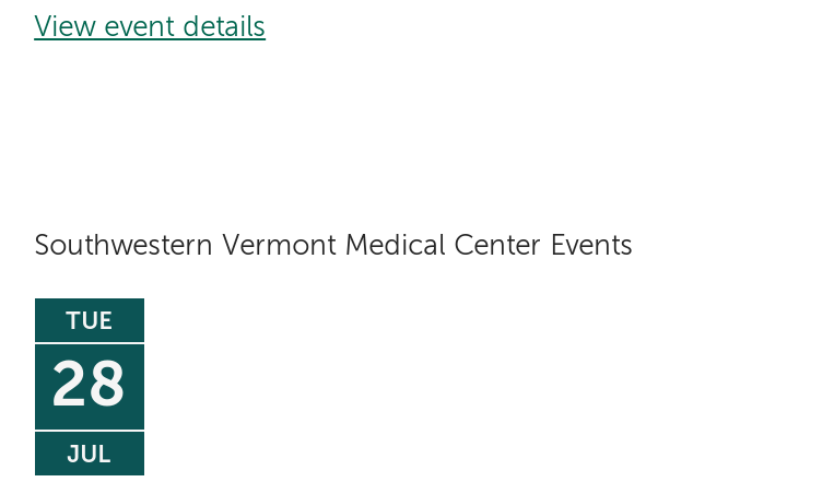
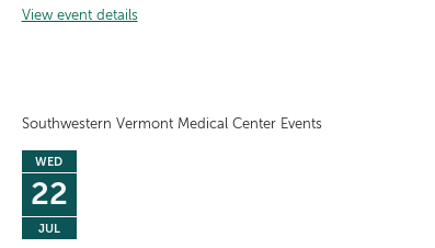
[50,309,127,420] TUE | 28 -> [30,156,67,212] WED | 22

